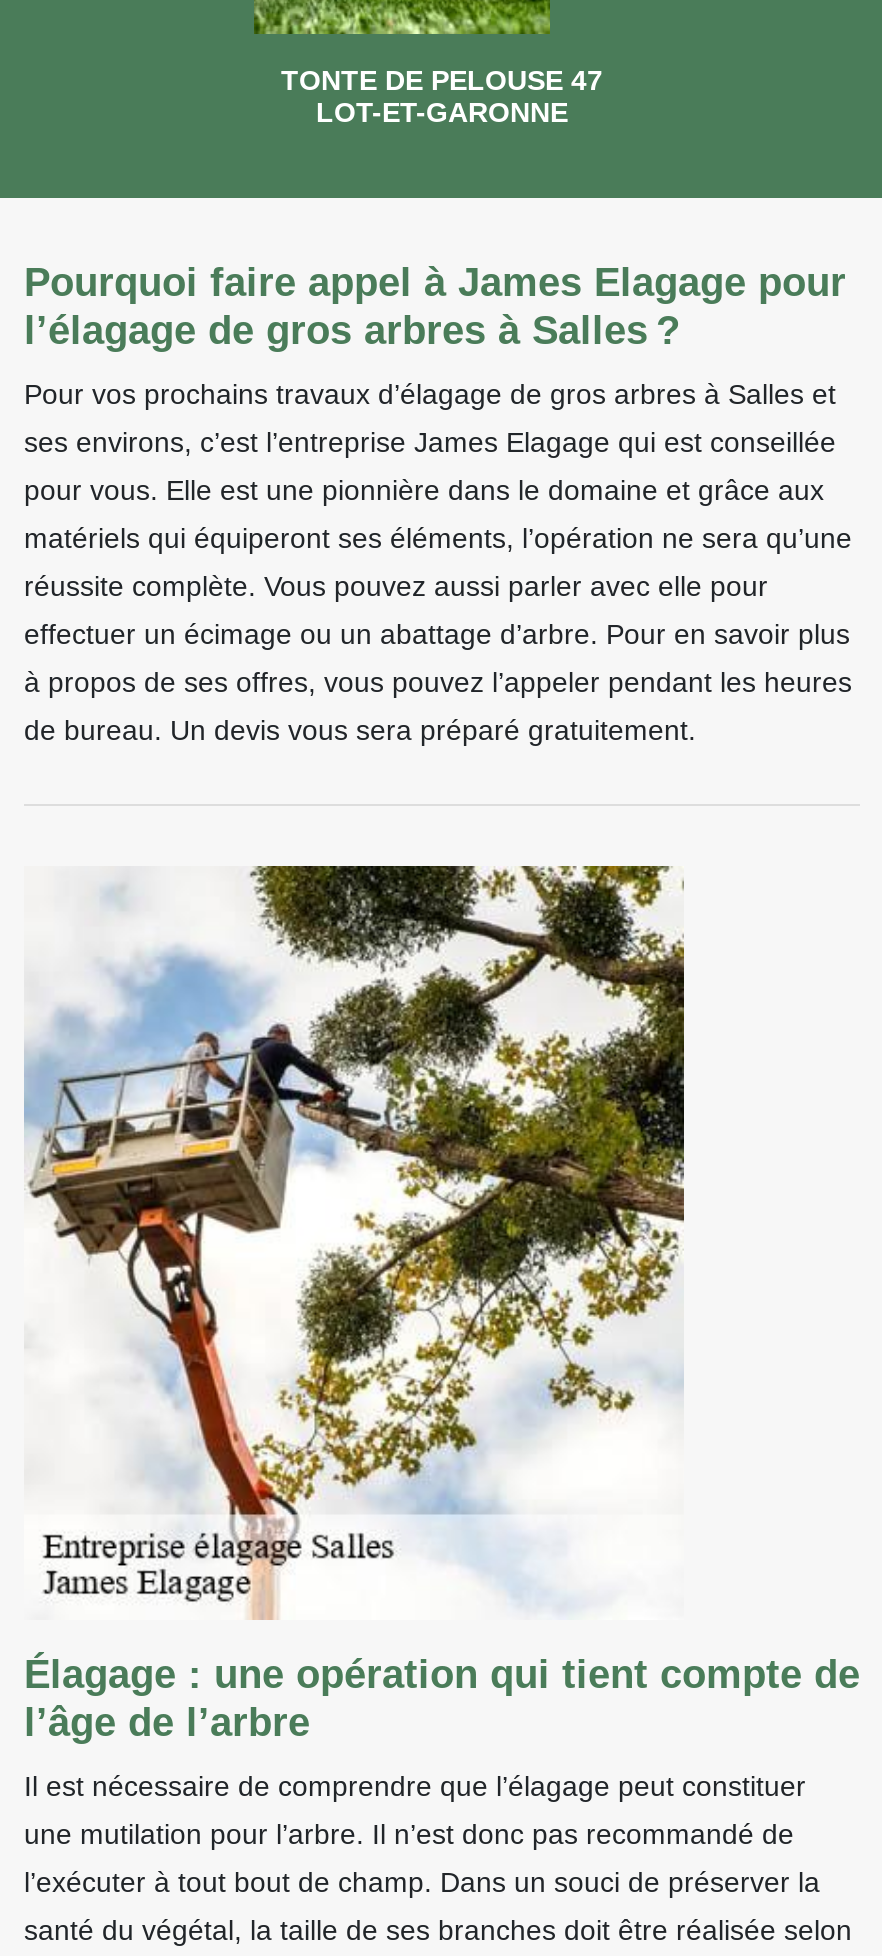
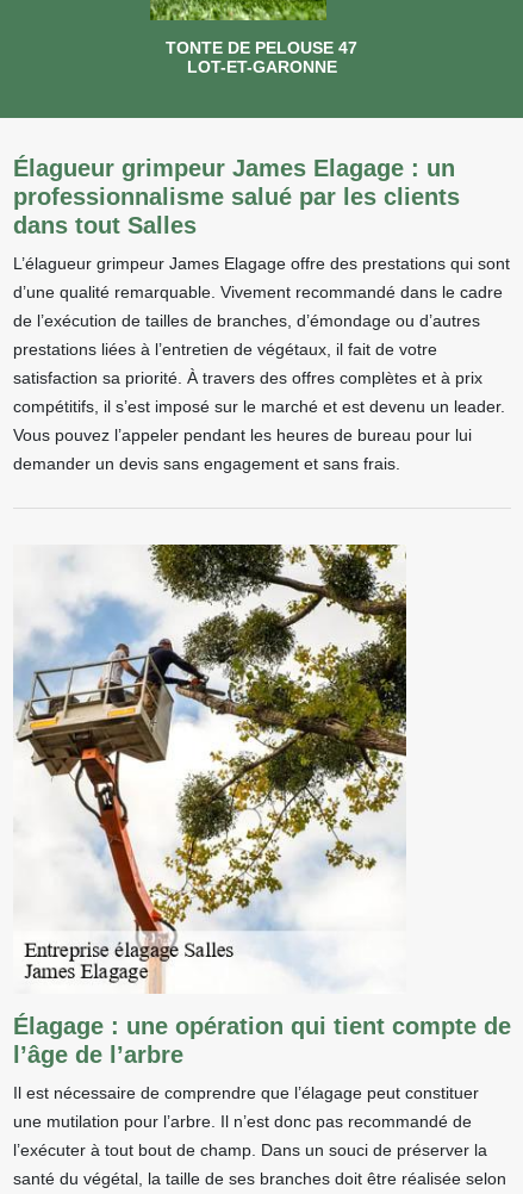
[24,260,846,352] Pourquoi faire appel à James Elagage pour | l’élagage de gros arbres à Salles ? -> [13,155,460,238] Élagueur grimpeur James Elagage : un | professionnalisme salué par les clients | dans tout Salles
[24,378,836,410] Pour vos prochains travaux d’élagage de gros arbres à Salles et -> [13,254,510,273] L’élagueur grimpeur James Elagage offre des prestations qui sont
[24,426,836,458] ses environs, c’est l’entreprise James Elagage qui est conseillée -> [13,282,503,301] d’une qualité remarquable. Vivement recommandé dans le cadre
[24,474,824,506] pour vous. Elle est une pionnière dans le domaine et grâce aux -> [13,311,480,330] de l’exécution de tailles de branches, d’émondage ou d’autres
[24,522,852,554] matériels qui équiperont ses éléments, l’opération ne sera qu’une -> [13,340,437,359] prestations liées à l’entretien de végétaux, il fait de votre
[24,570,768,602] réussite complète. Vous pouvez aussi parler avec elle pour -> [13,368,482,387] satisfaction sa priorité. À travers des offres complètes et à prix
[24,618,850,650] effectuer un écimage ou un abattage d’arbre. Pour en savoir plus -> [13,397,505,416] compétitifs, il s’est imposé sur le marché et est devenu un leader.
[24,666,852,698] à propos de ses offres, vous pouvez l’appeler pendant les heures -> [13,425,472,444] Vous pouvez l’appeler pendant les heures de bureau pour lui
[24,714,696,746] de bureau. Un devis vous sera préparé gratuitement. -> [13,454,400,473] demander un devis sans engagement et sans frais.

